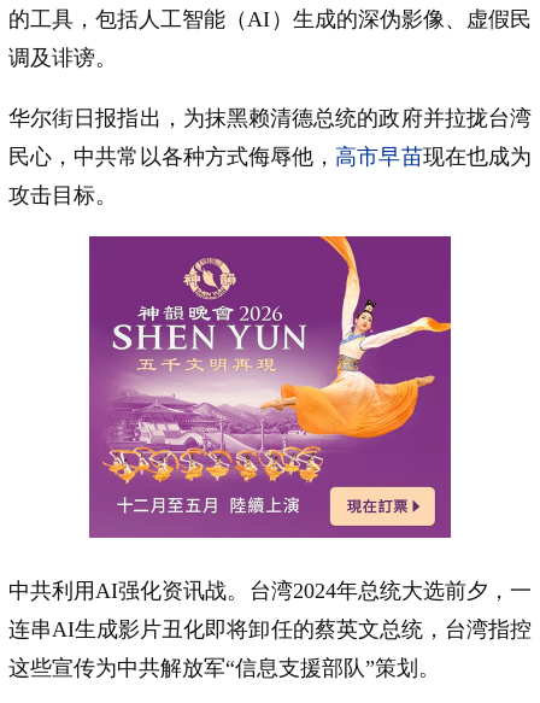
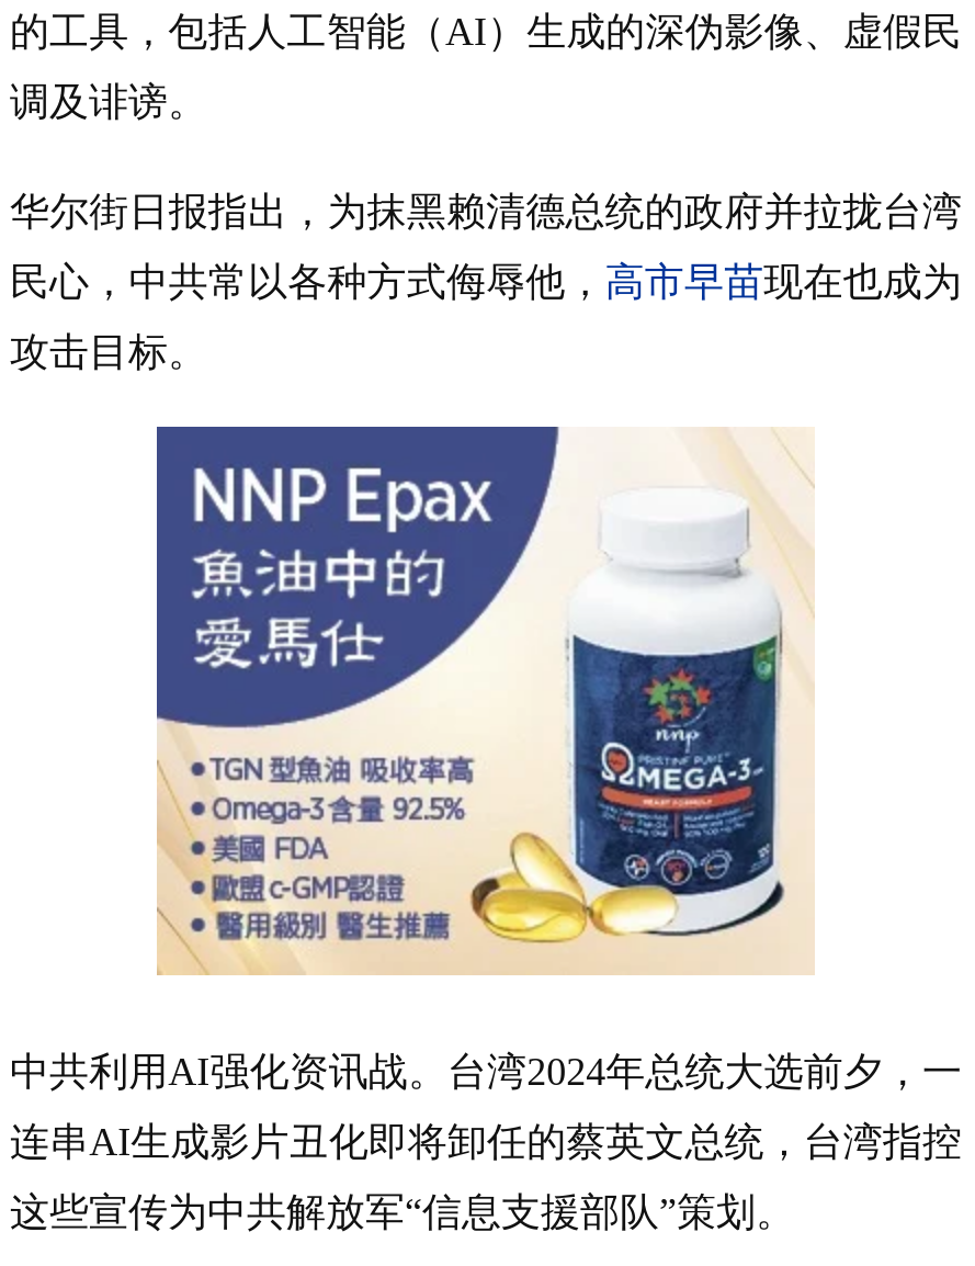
[88,235,452,539] [image] -> [155,425,815,977] [image]

